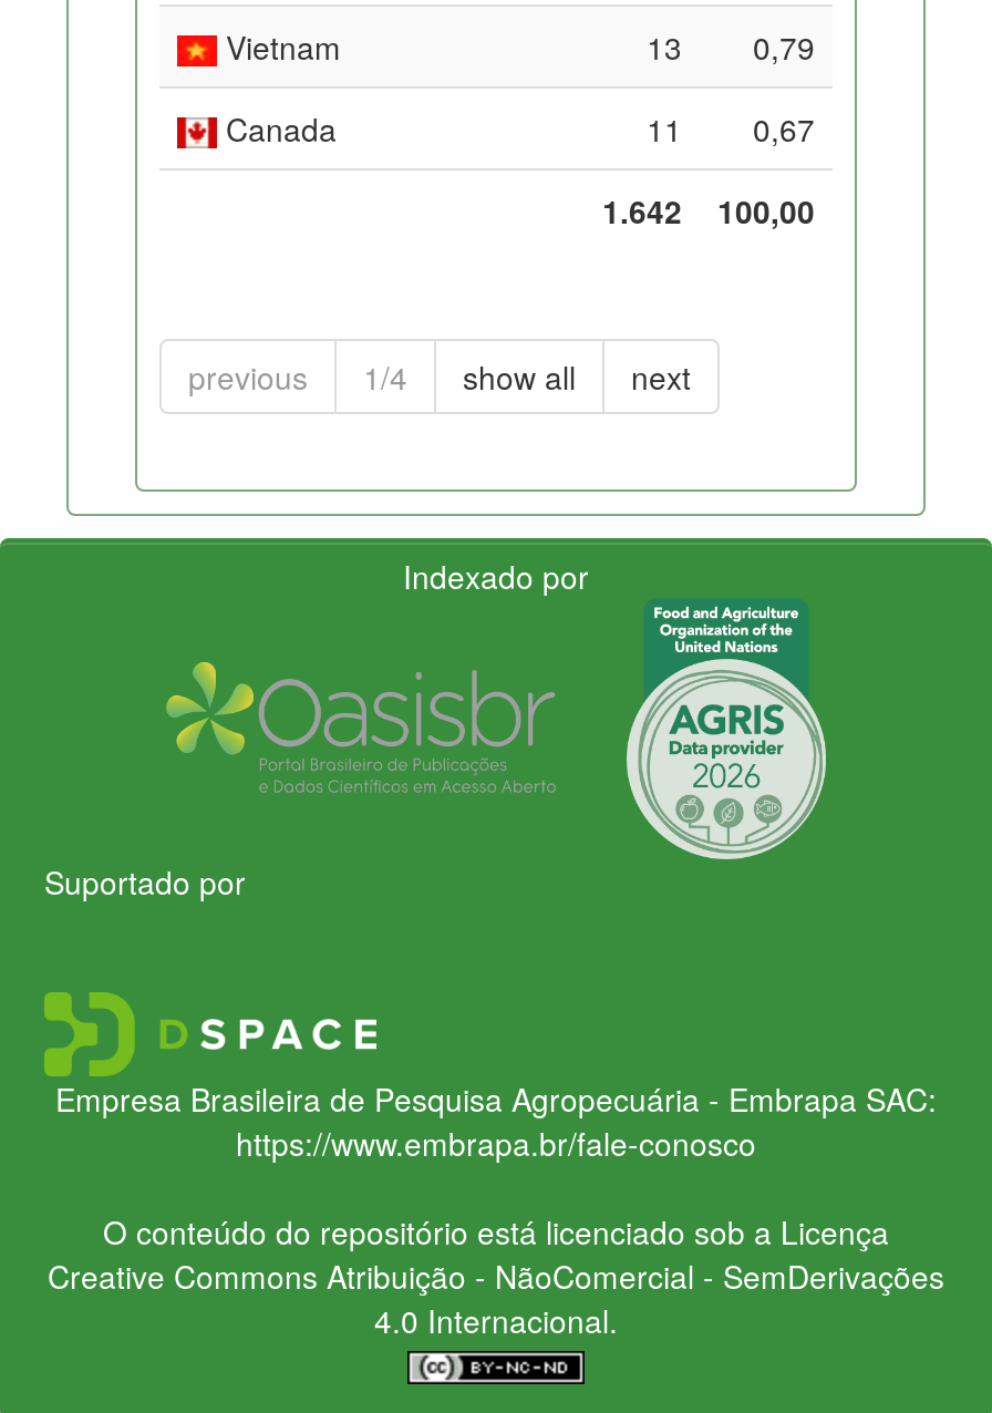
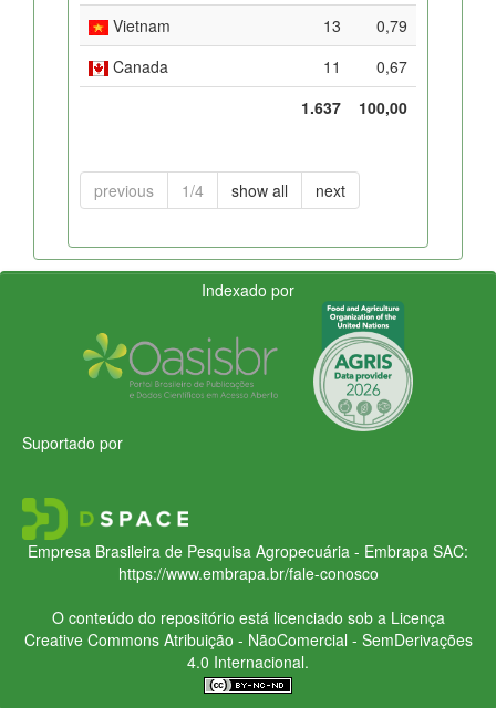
[602,187,815,231] 1.642 100,00 -> [301,96,407,118] 1.637 100,00

